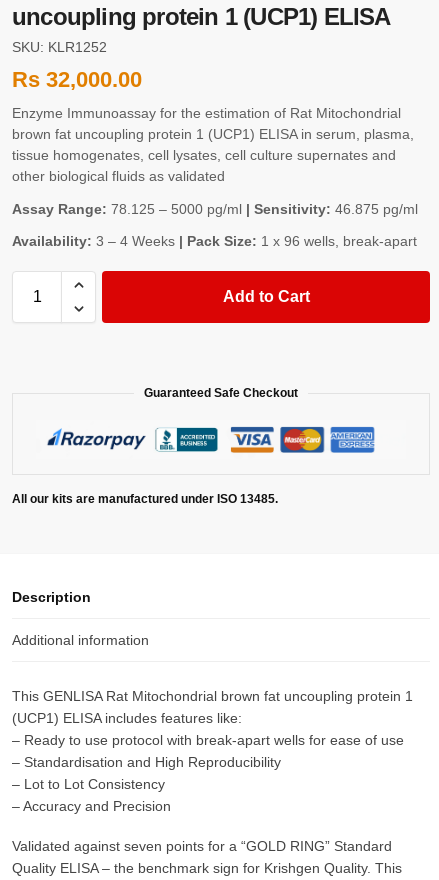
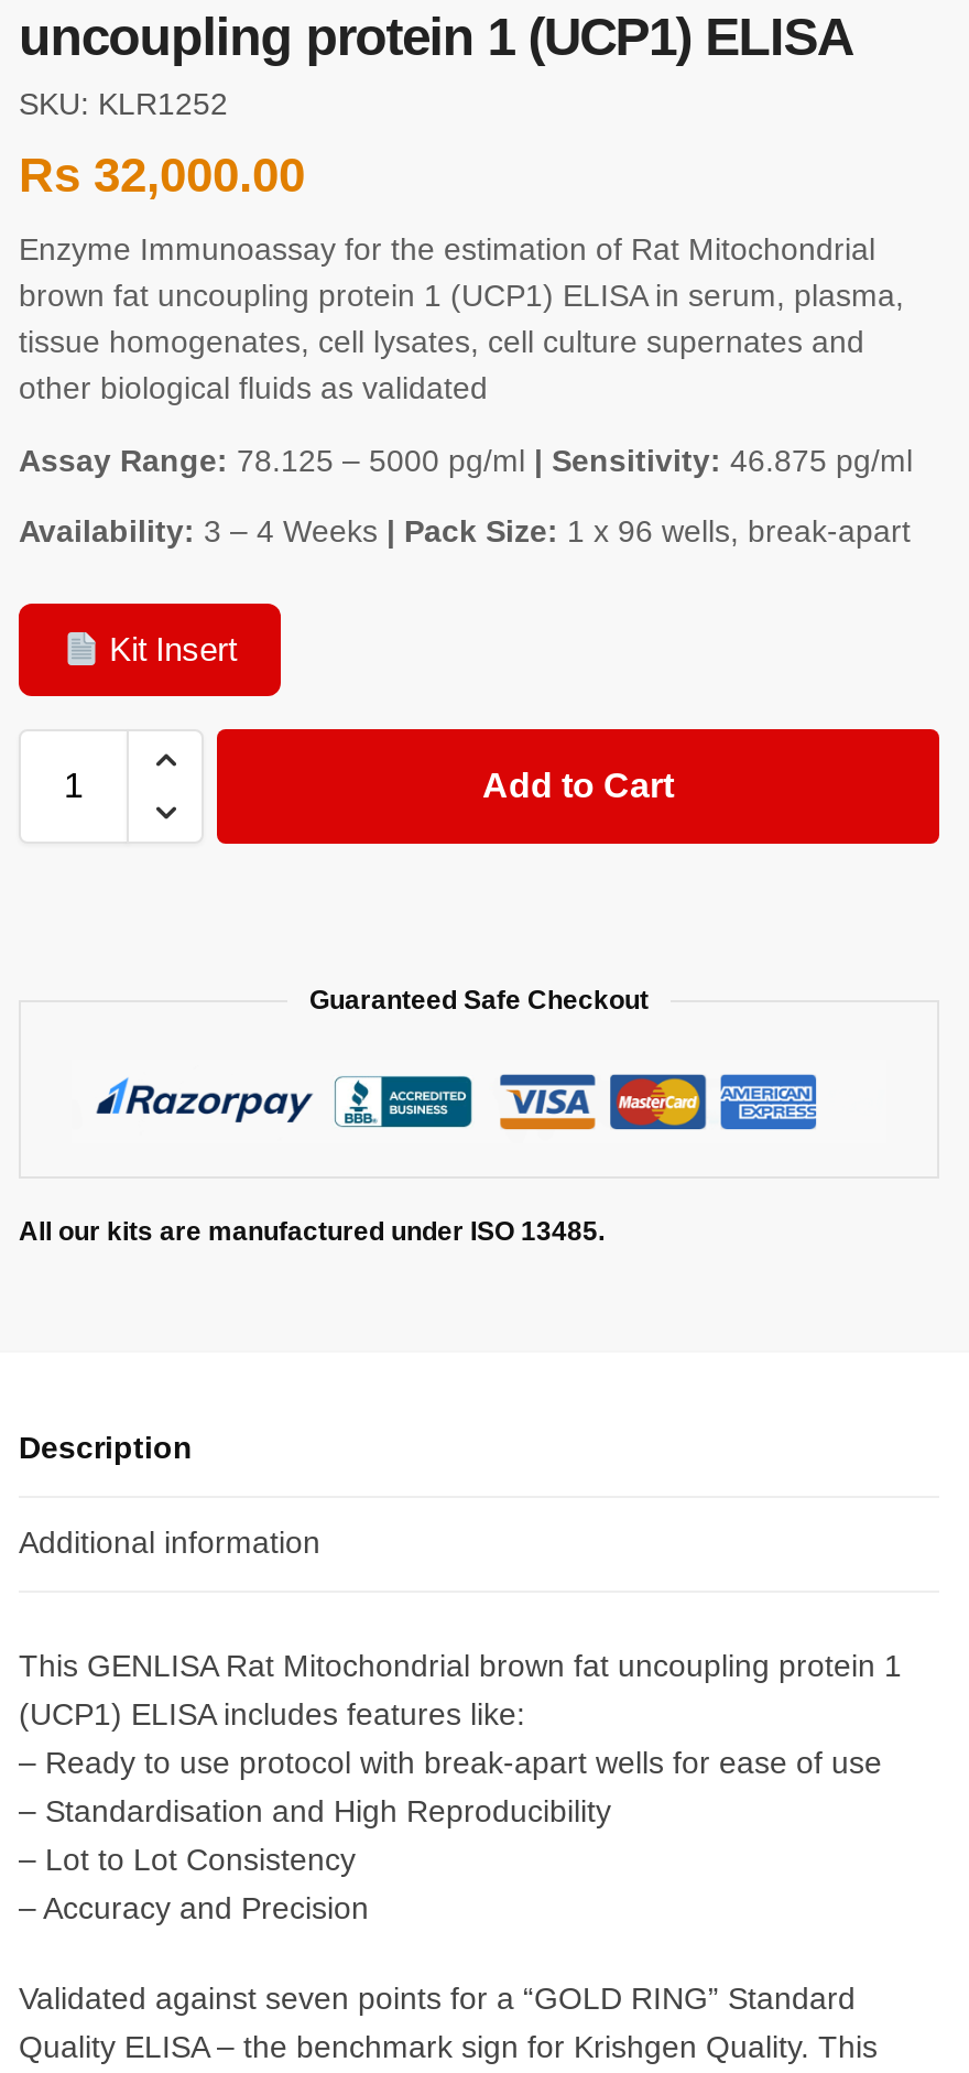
none -> [100,630,237,668] Kit Insert

